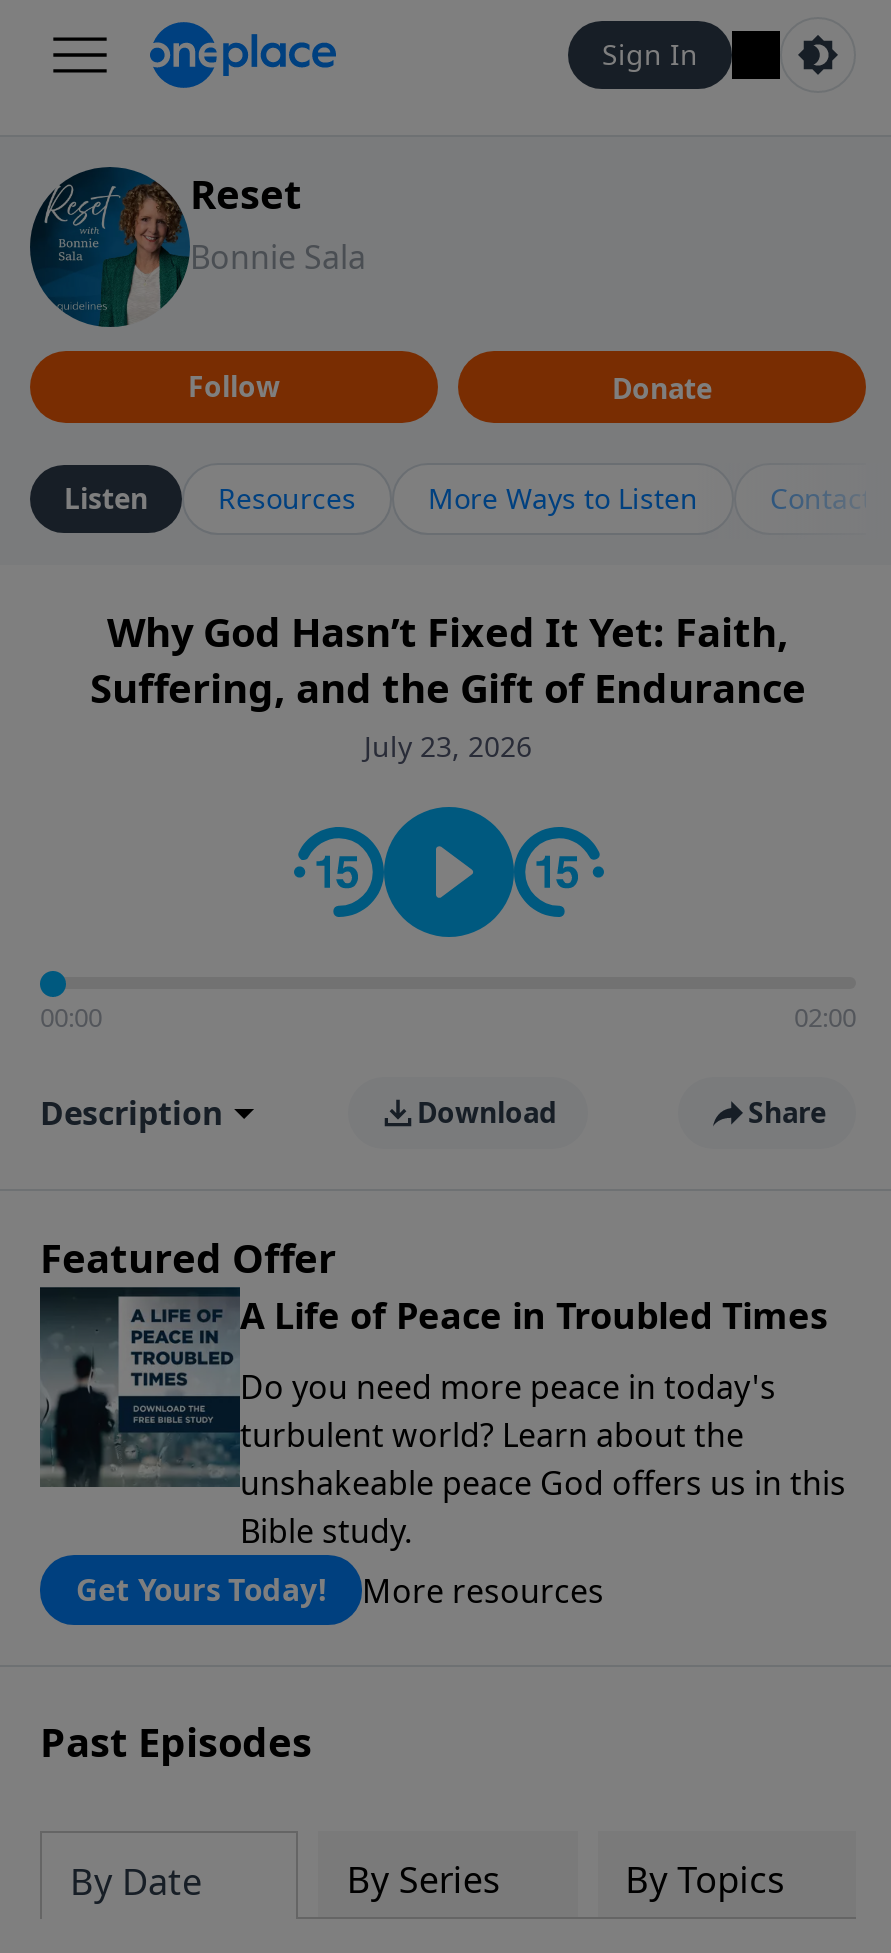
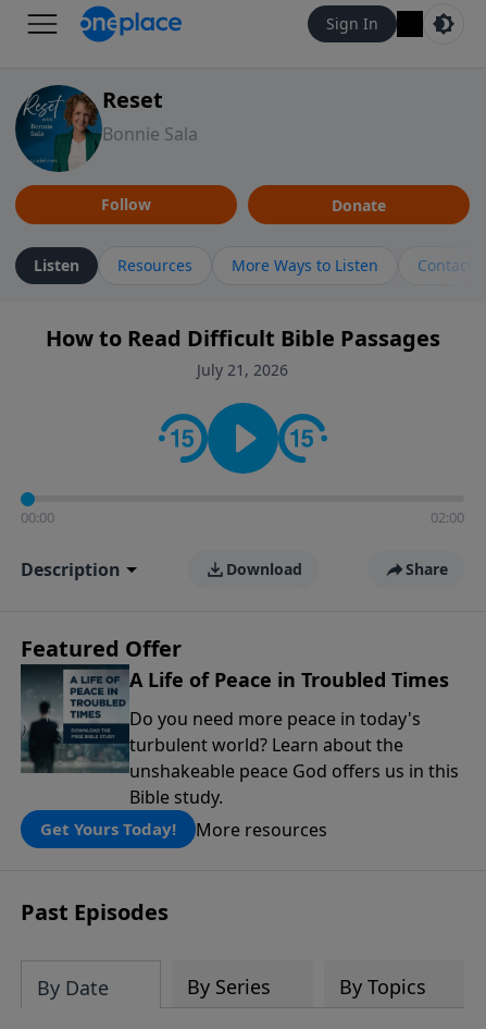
[90,605,806,765] Why God Hasn’t Fixed It Yet: Faith, | Suffering, and the Gift of Endurance | July 23, 2026 -> [45,323,440,380] How to Read Difficult Bible Passages | July 21, 2026

